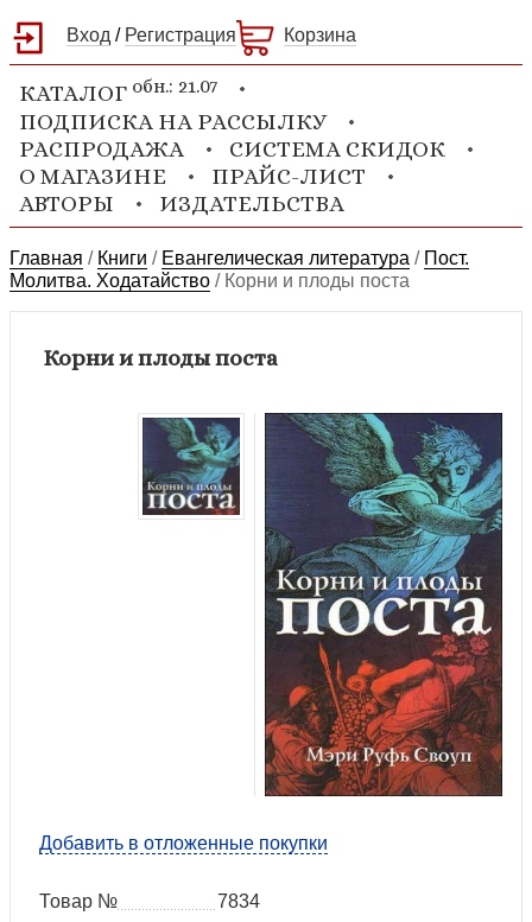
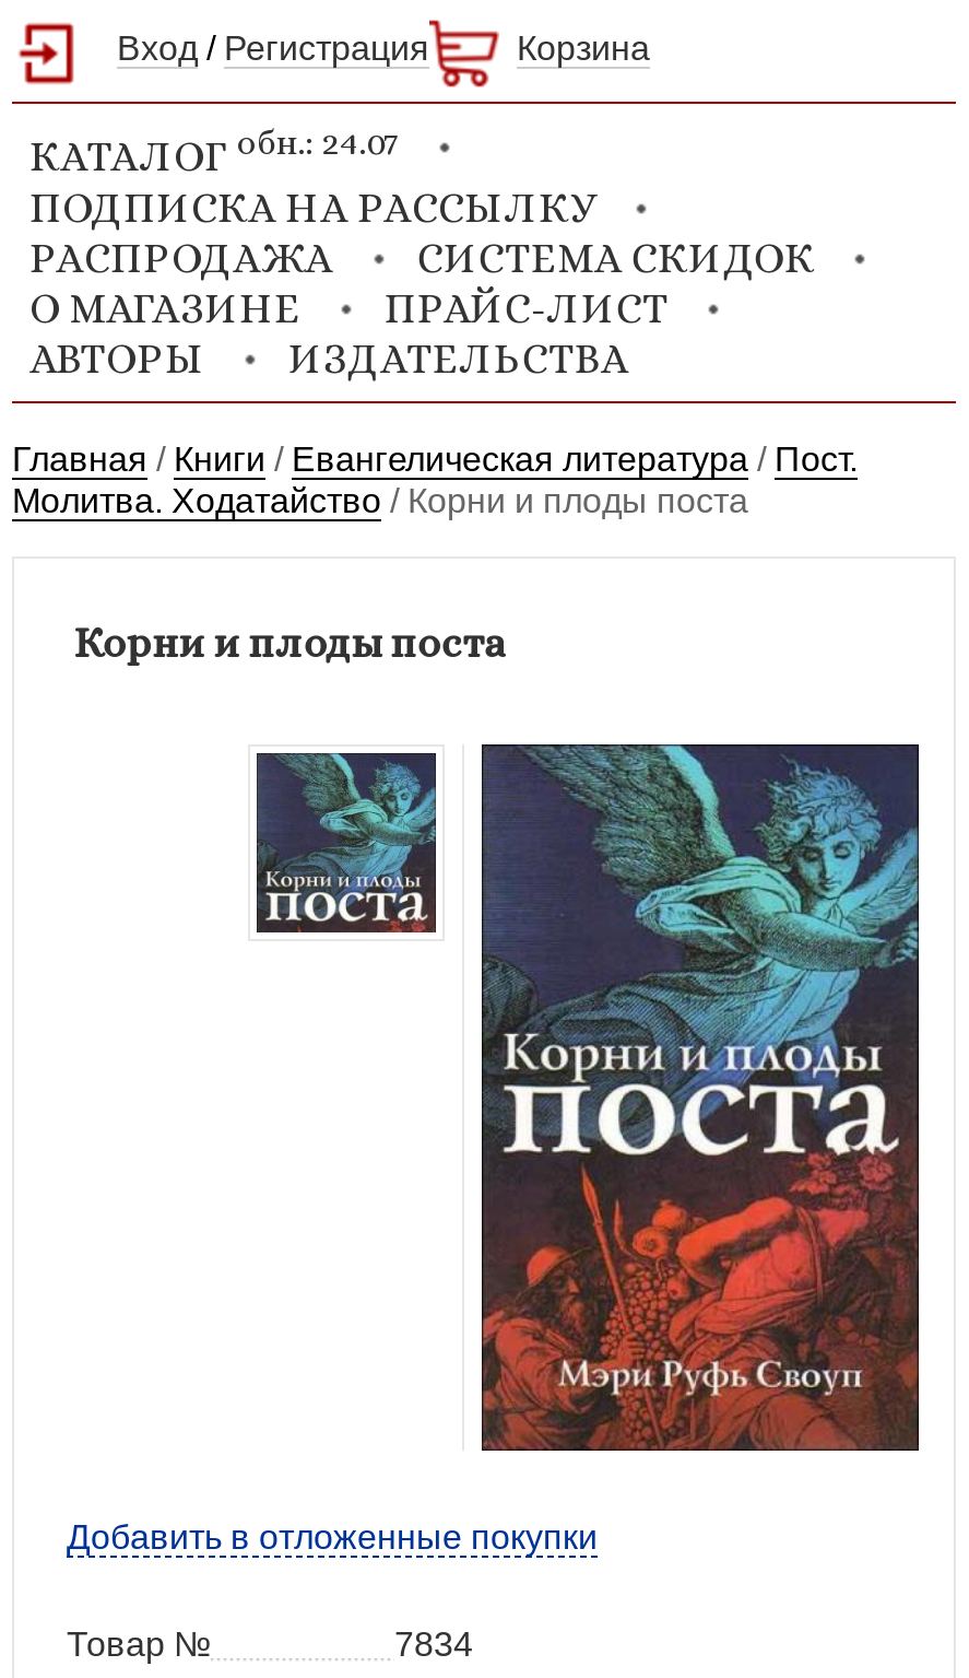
[19,75,217,107] КАТАЛОГ обн.: 21.07 -> [29,122,399,180] КАТАЛОГ обн.: 24.07

